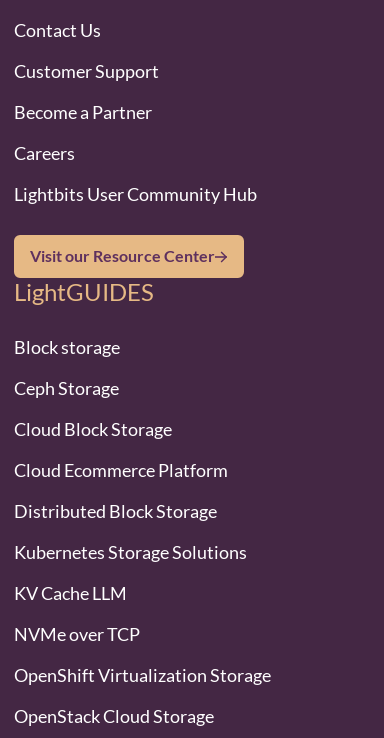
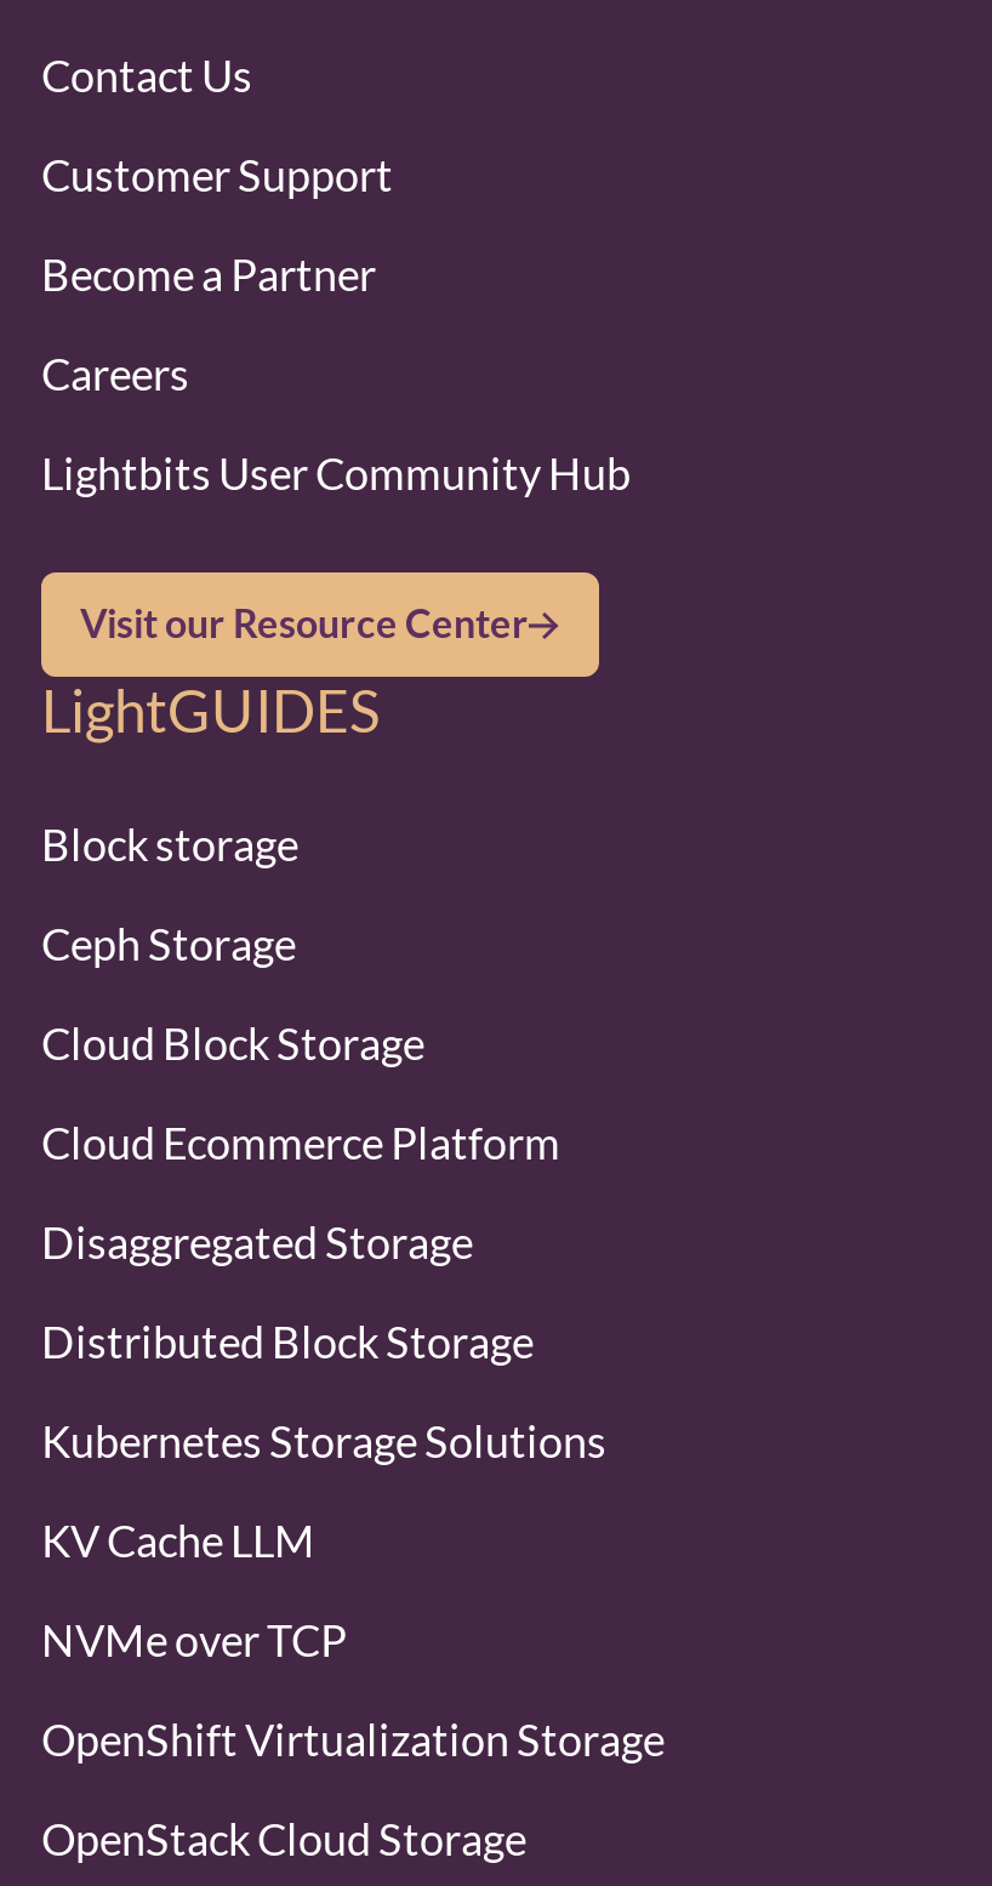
none -> [41,1218,473,1266] Disaggregated Storage

